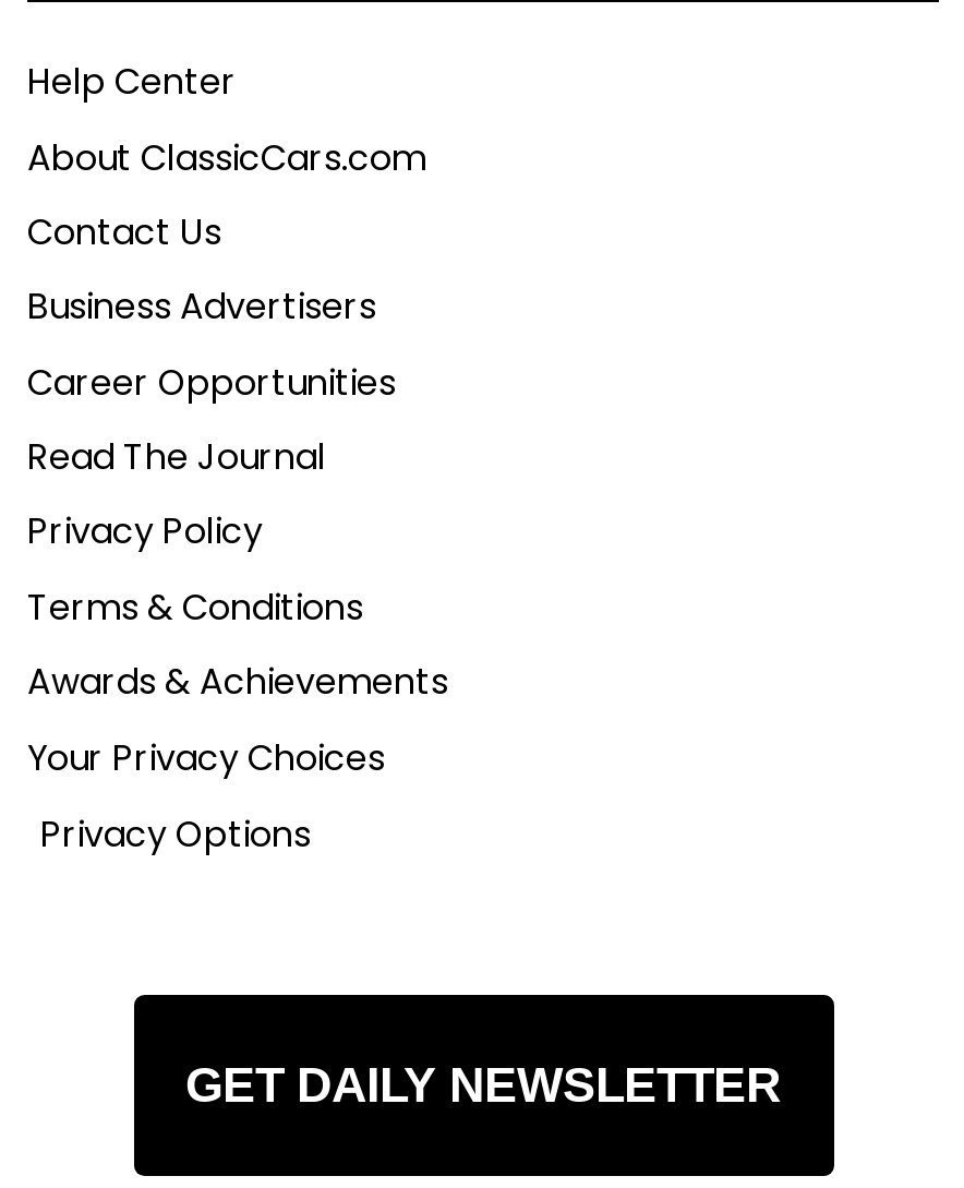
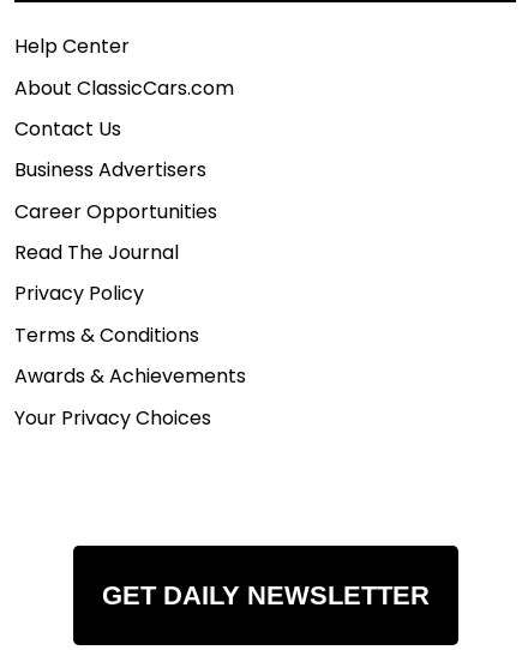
[40,809,311,860] Privacy Options -> none

